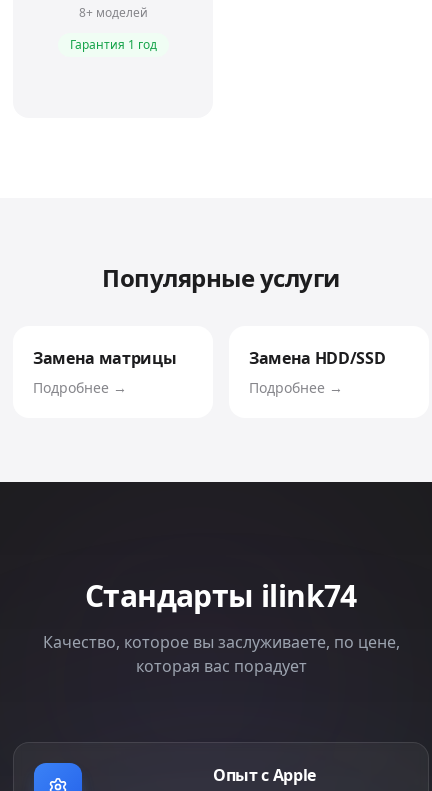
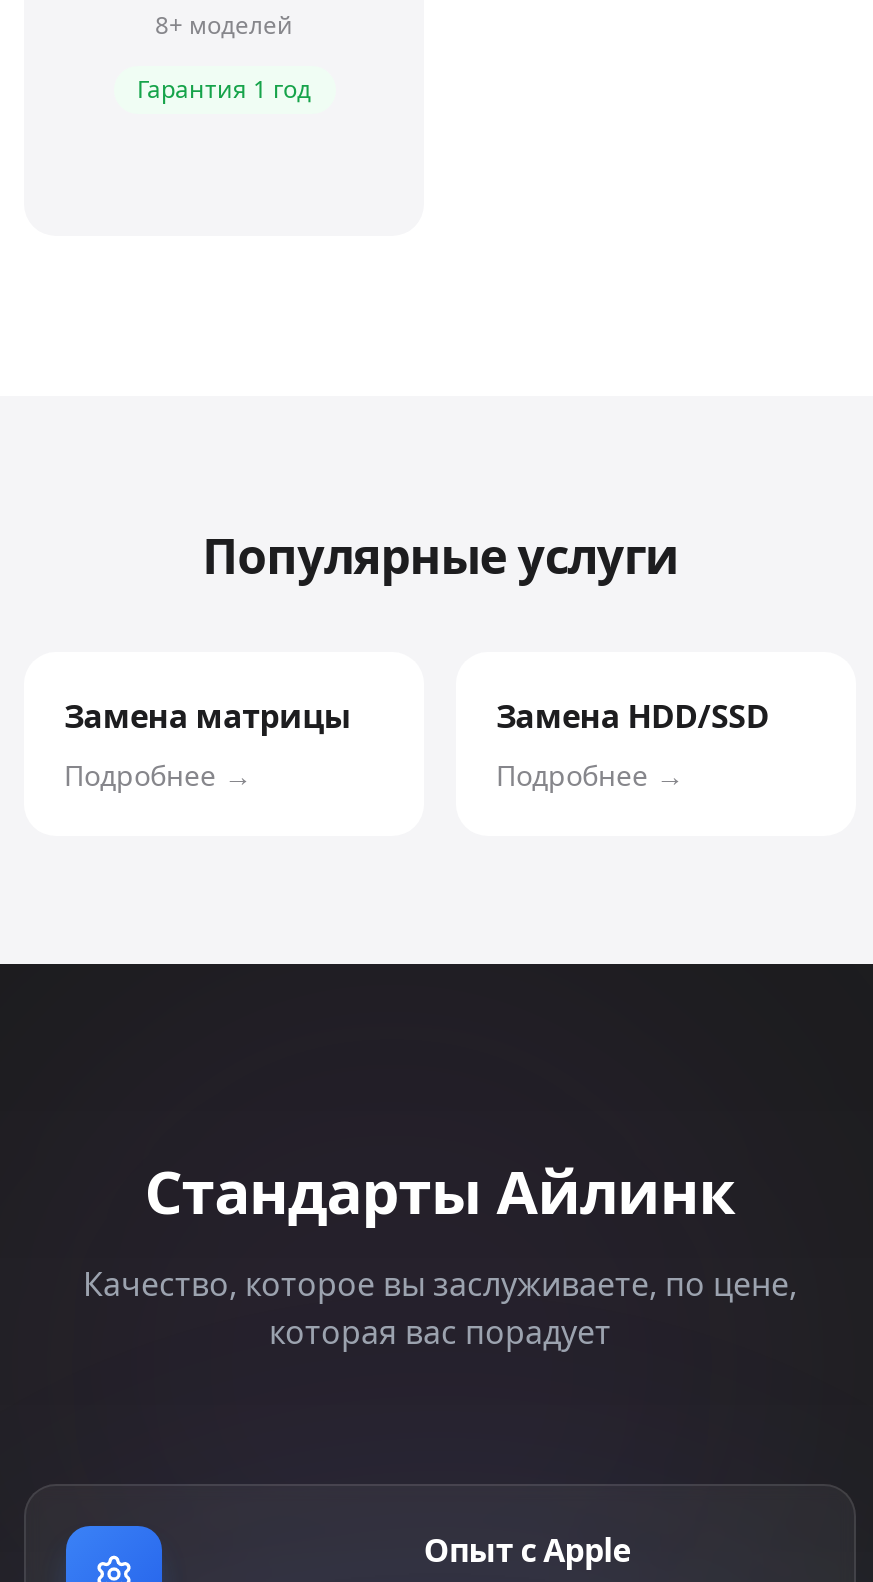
[85,575,357,616] Стандарты ilink74 -> [145,1150,735,1232] Стандарты Айлинк

